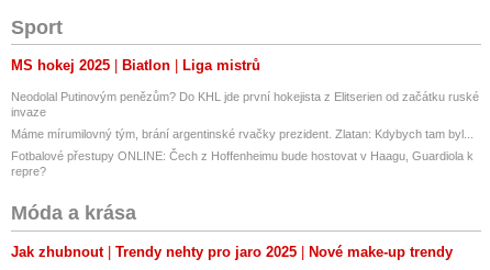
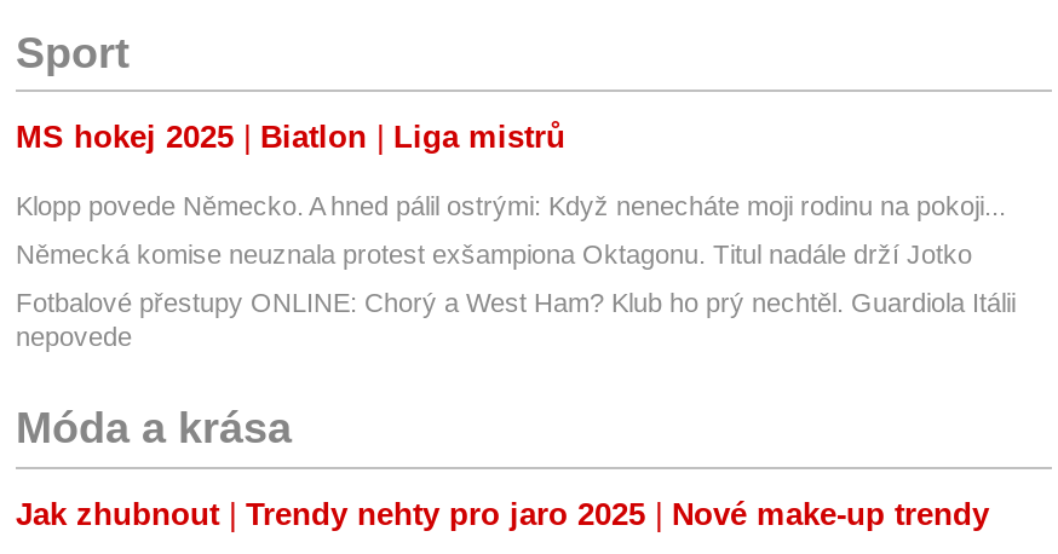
[11,90,479,119] Neodolal Putinovým penězům? Do KHL jde první hokejista z Elitserien od začátku ruské | invaze -> [16,192,1006,221] Klopp povede Německo. A hned pálil ostrými: Když nenecháte moji rodinu na pokoji...
[11,128,474,141] Máme mírumilovný tým, brání argentinské rvačky prezident. Zlatan: Kdybych tam byl... -> [16,240,972,269] Německá komise neuznala protest exšampiona Oktagonu. Titul nadále drží Jotko
[11,150,474,178] Fotbalové přestupy ONLINE: Čech z Hoffenheimu bude hostovat v Haagu, Guardiola k | repre? -> [16,289,1016,352] Fotbalové přestupy ONLINE: Chorý a West Ham? Klub ho prý nechtěl. Guardiola Itálii | nepovede

